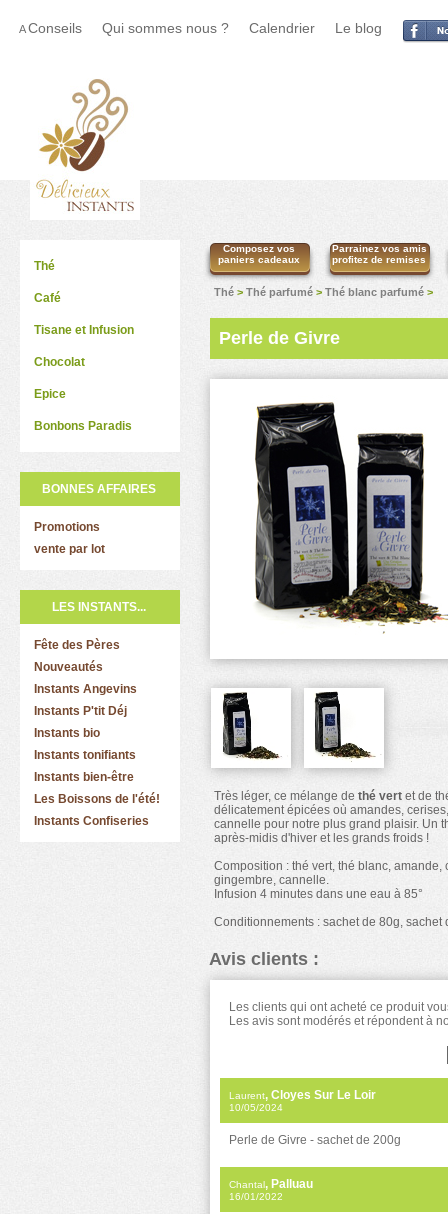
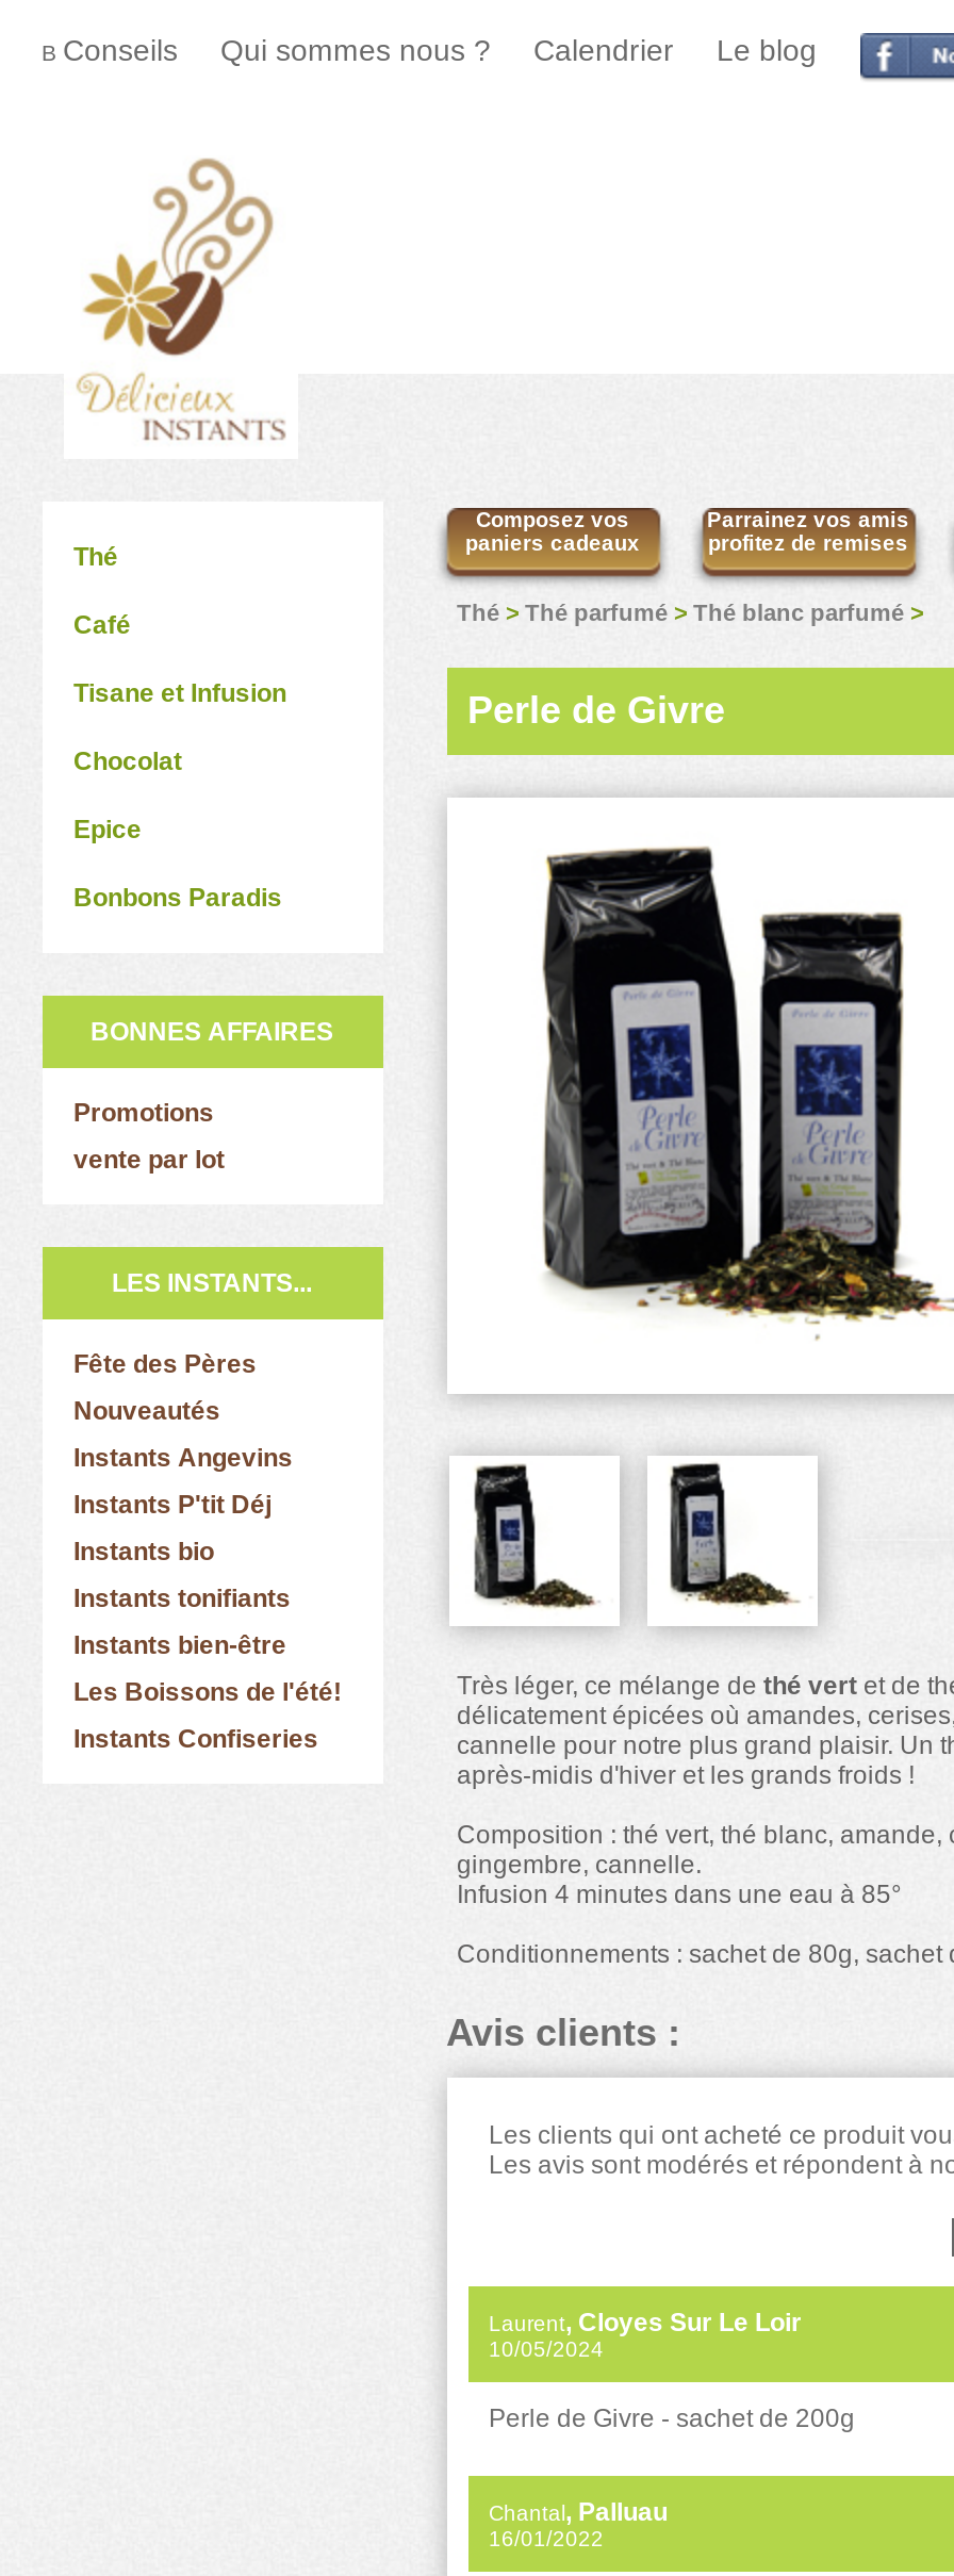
[19,20,82,36] A Conseils -> [42,33,178,67] B Conseils

